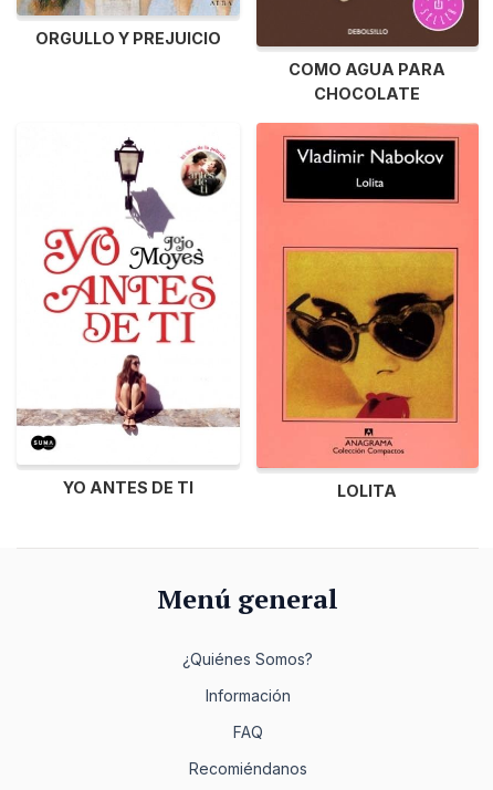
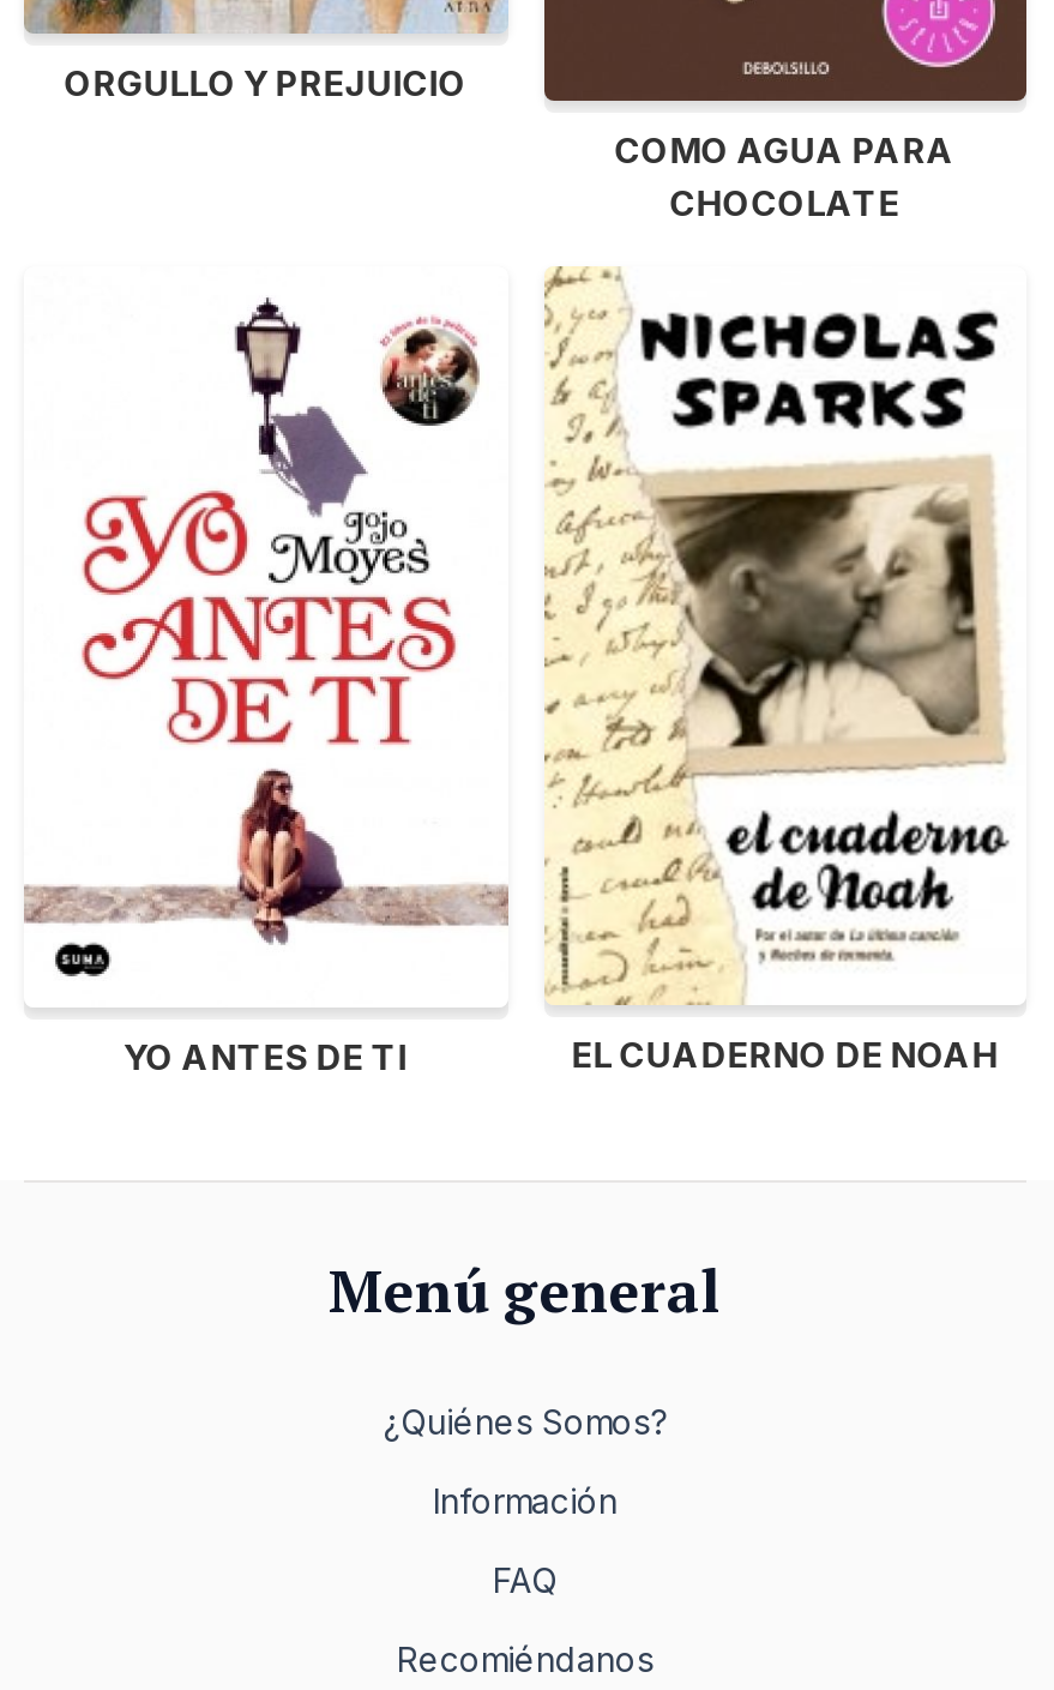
[255,122,480,500] [image] | LOLITA -> [544,266,1026,1074] [image] | EL CUADERNO DE NOAH

